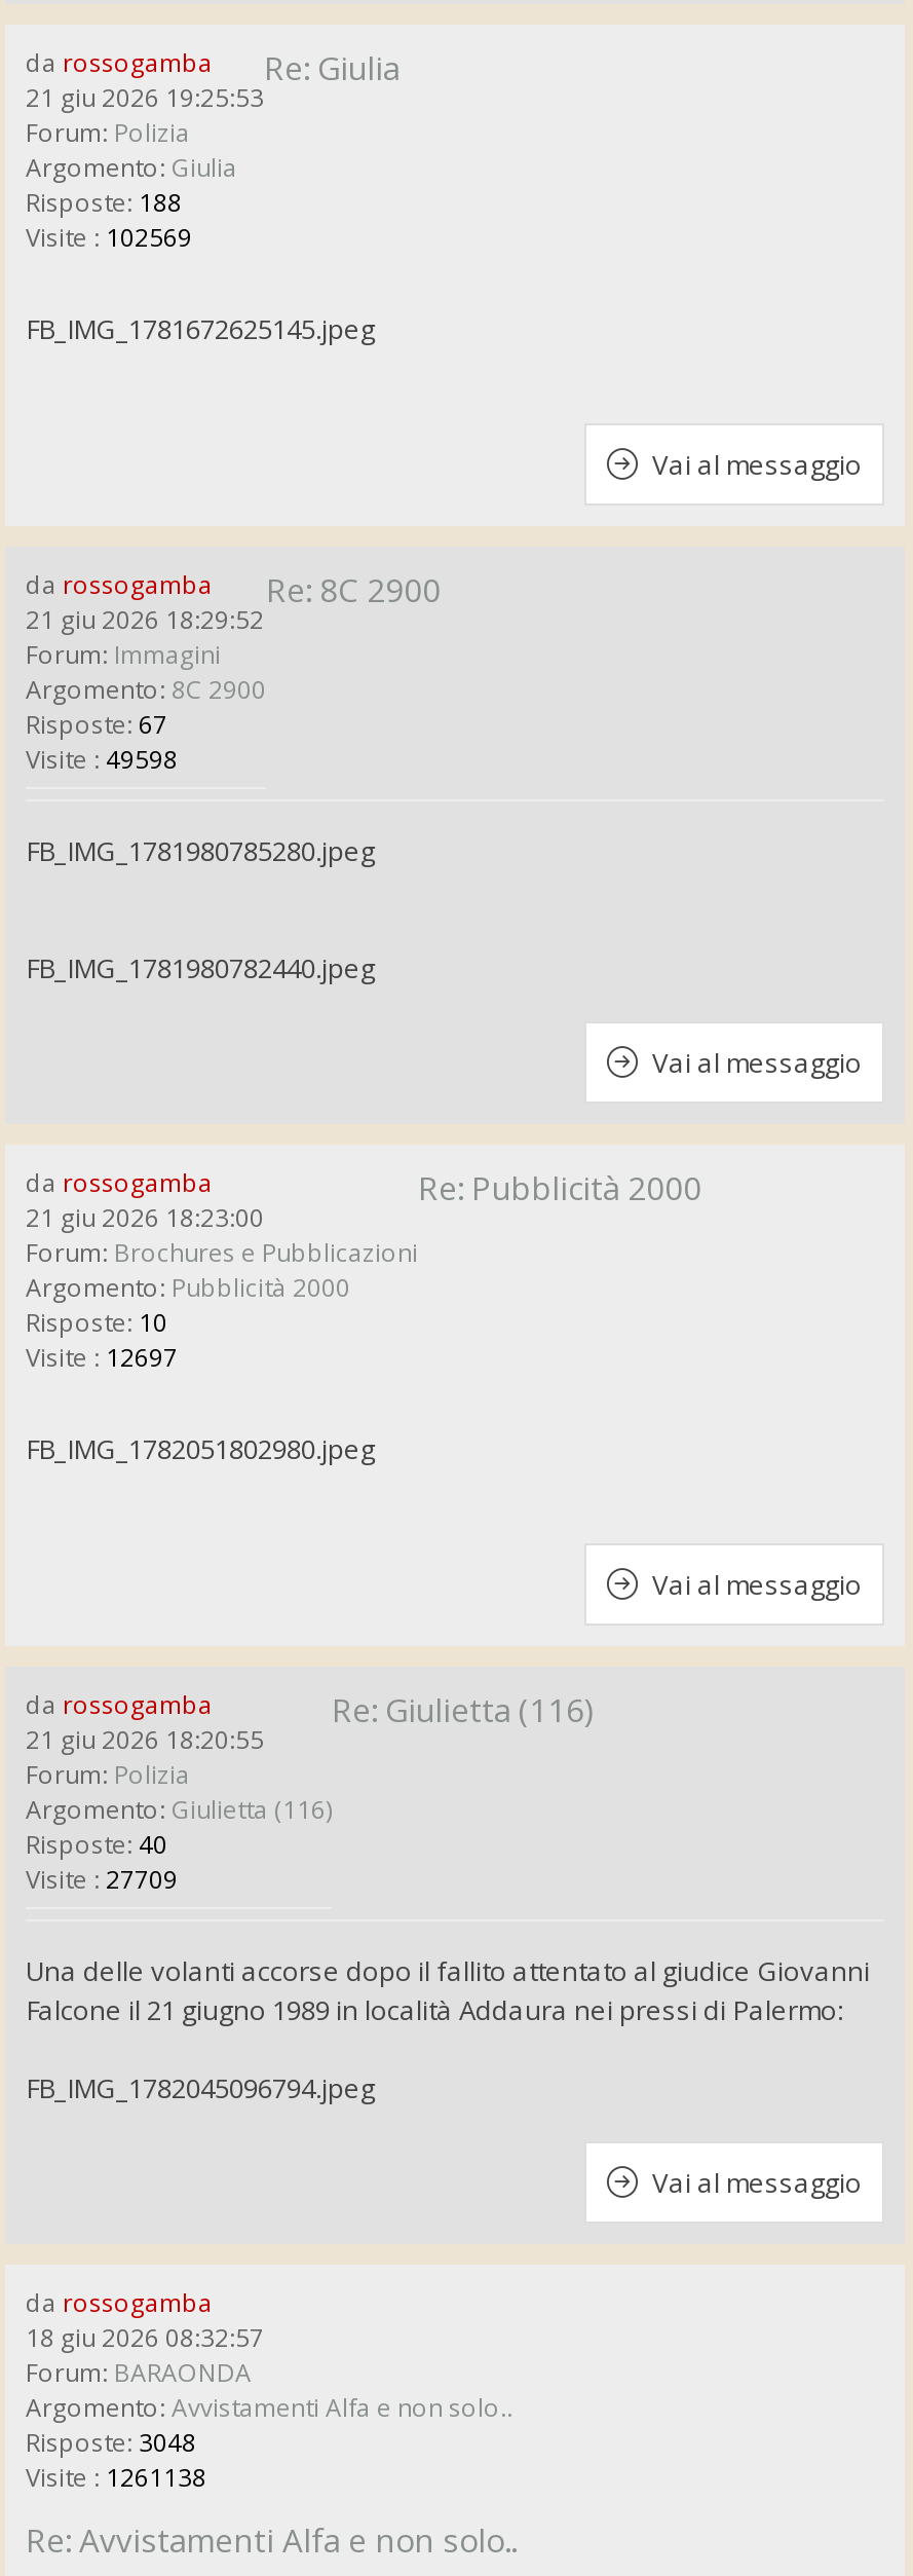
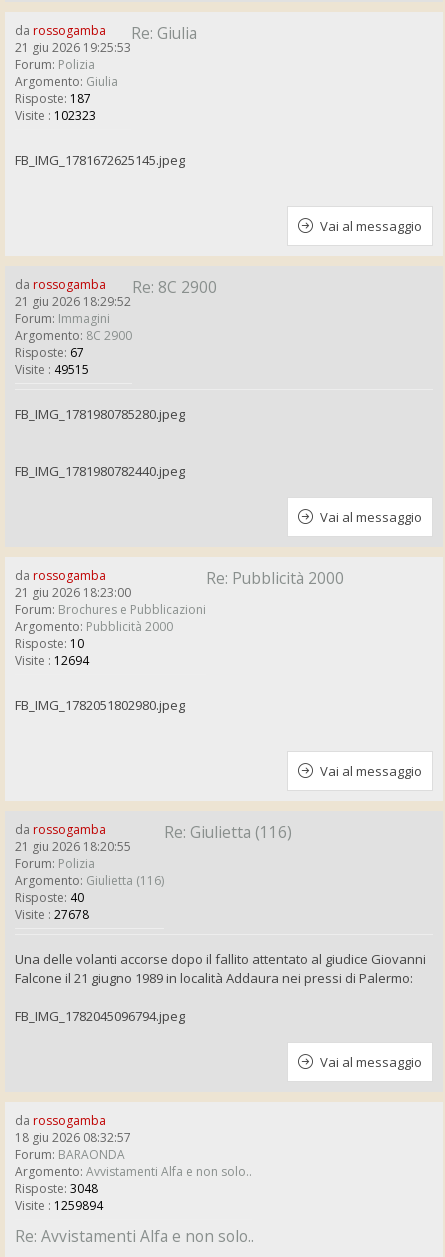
[26,185,182,220] Risposte: 188 -> [15,90,91,107] Risposte: 187
[26,220,192,255] Visite : 102569 -> [15,107,96,124] Visite : 102323
[26,742,178,777] Visite : 49598 -> [15,361,89,378] Visite : 49515
[26,1340,178,1375] Visite : 12697 -> [15,652,89,669] Visite : 12694
[26,1862,178,1897] Visite : 27709 -> [15,906,89,923] Visite : 27678
[26,2460,206,2495] Visite : 1261138 -> [15,1197,103,1214] Visite : 1259894

